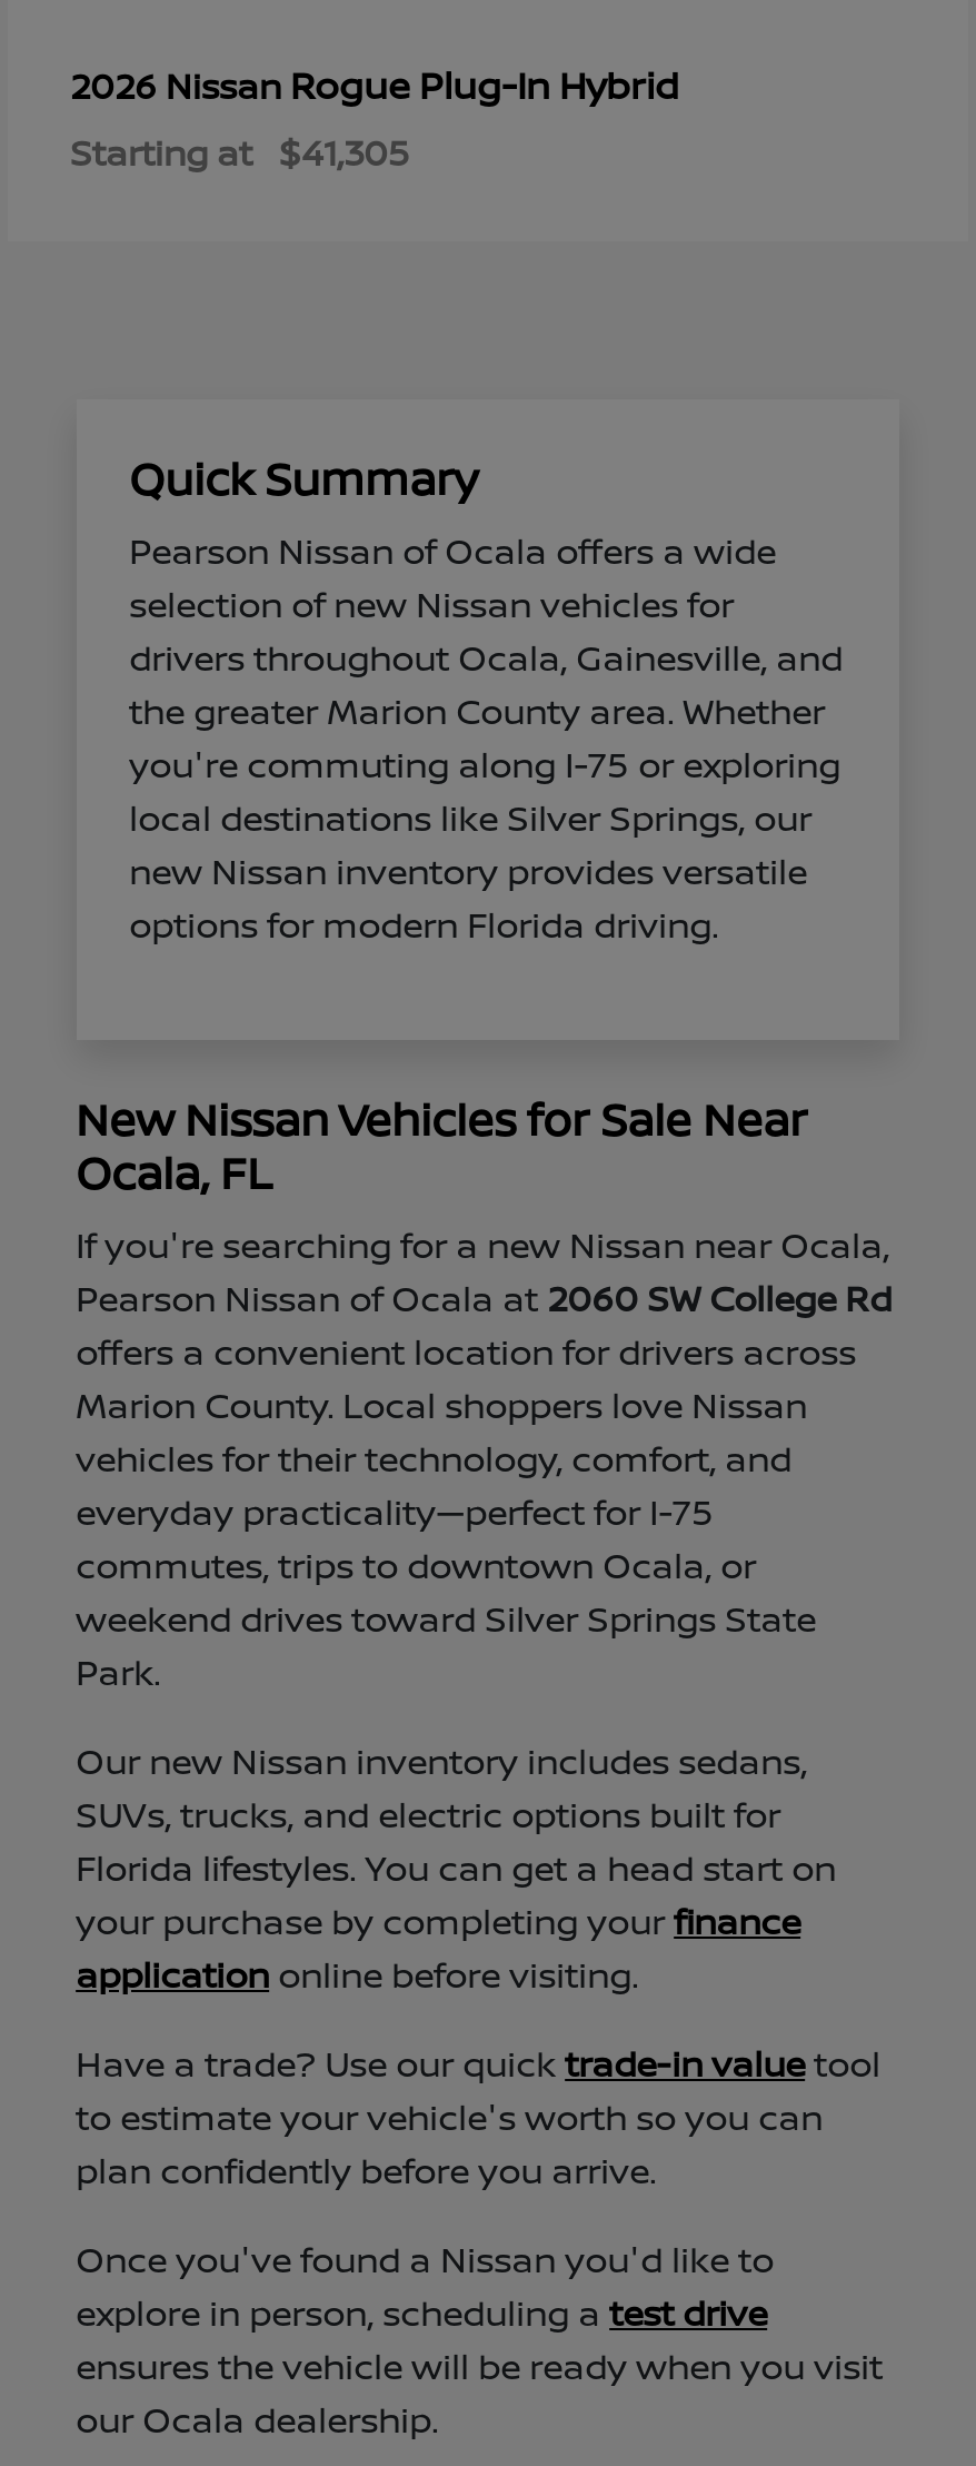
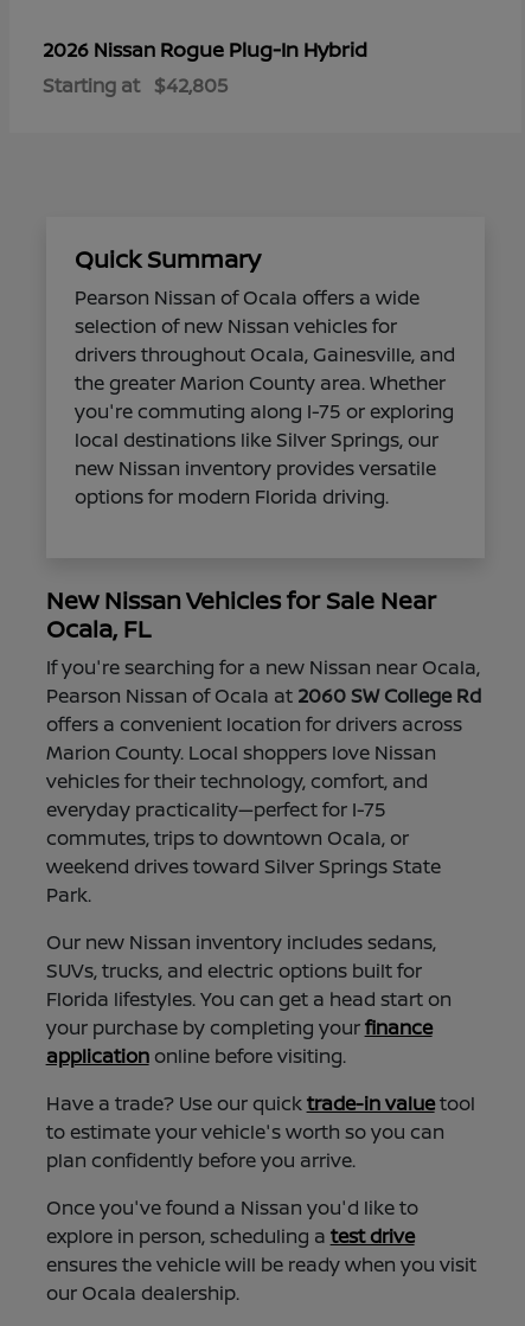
[70,128,410,177] Starting at $41,305 -> [43,73,229,99] Starting at $42,805

